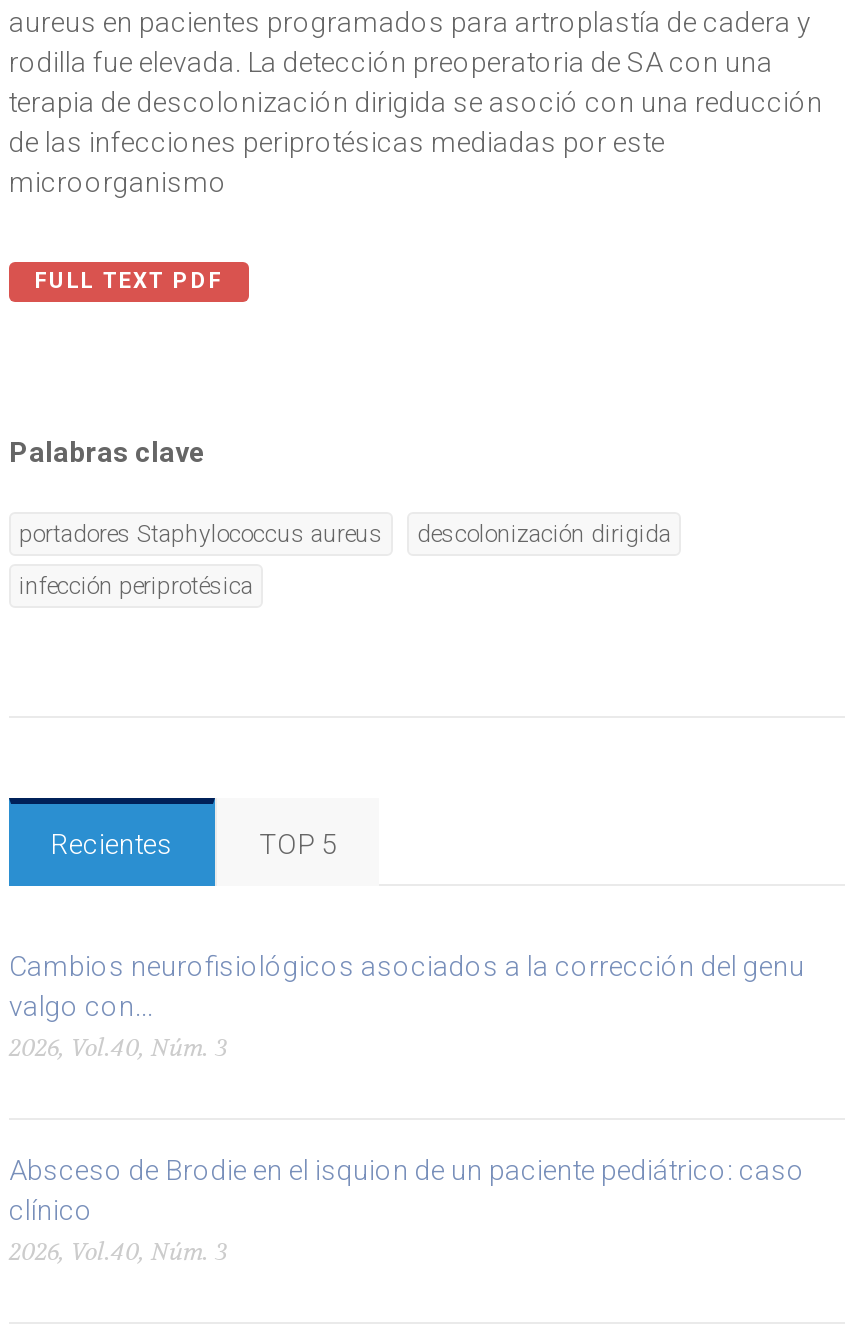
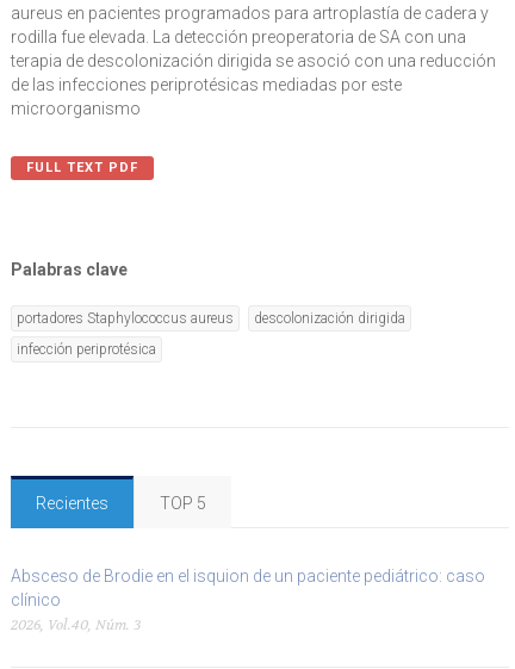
[9,950,805,1064] Cambios neurofisiológicos asociados a la corrección del genu | valgo con... | 2026, Vol.40, Núm. 3 -> none

